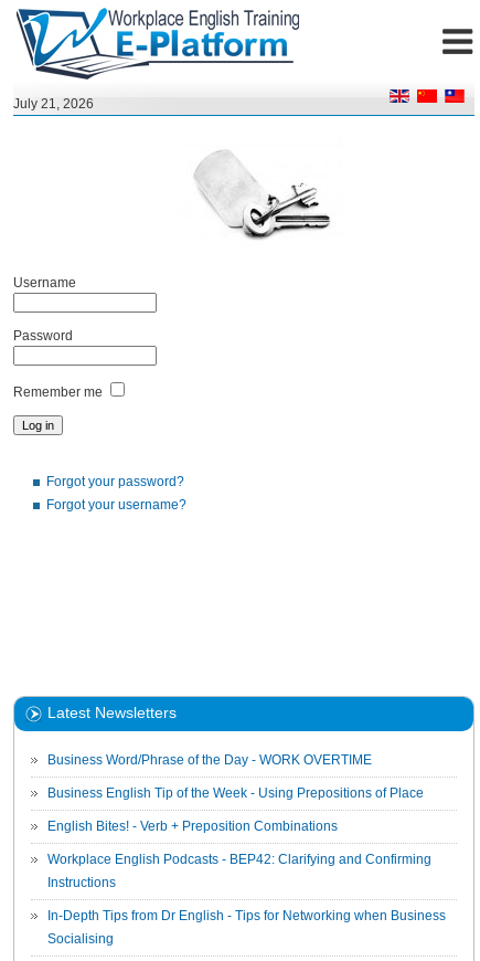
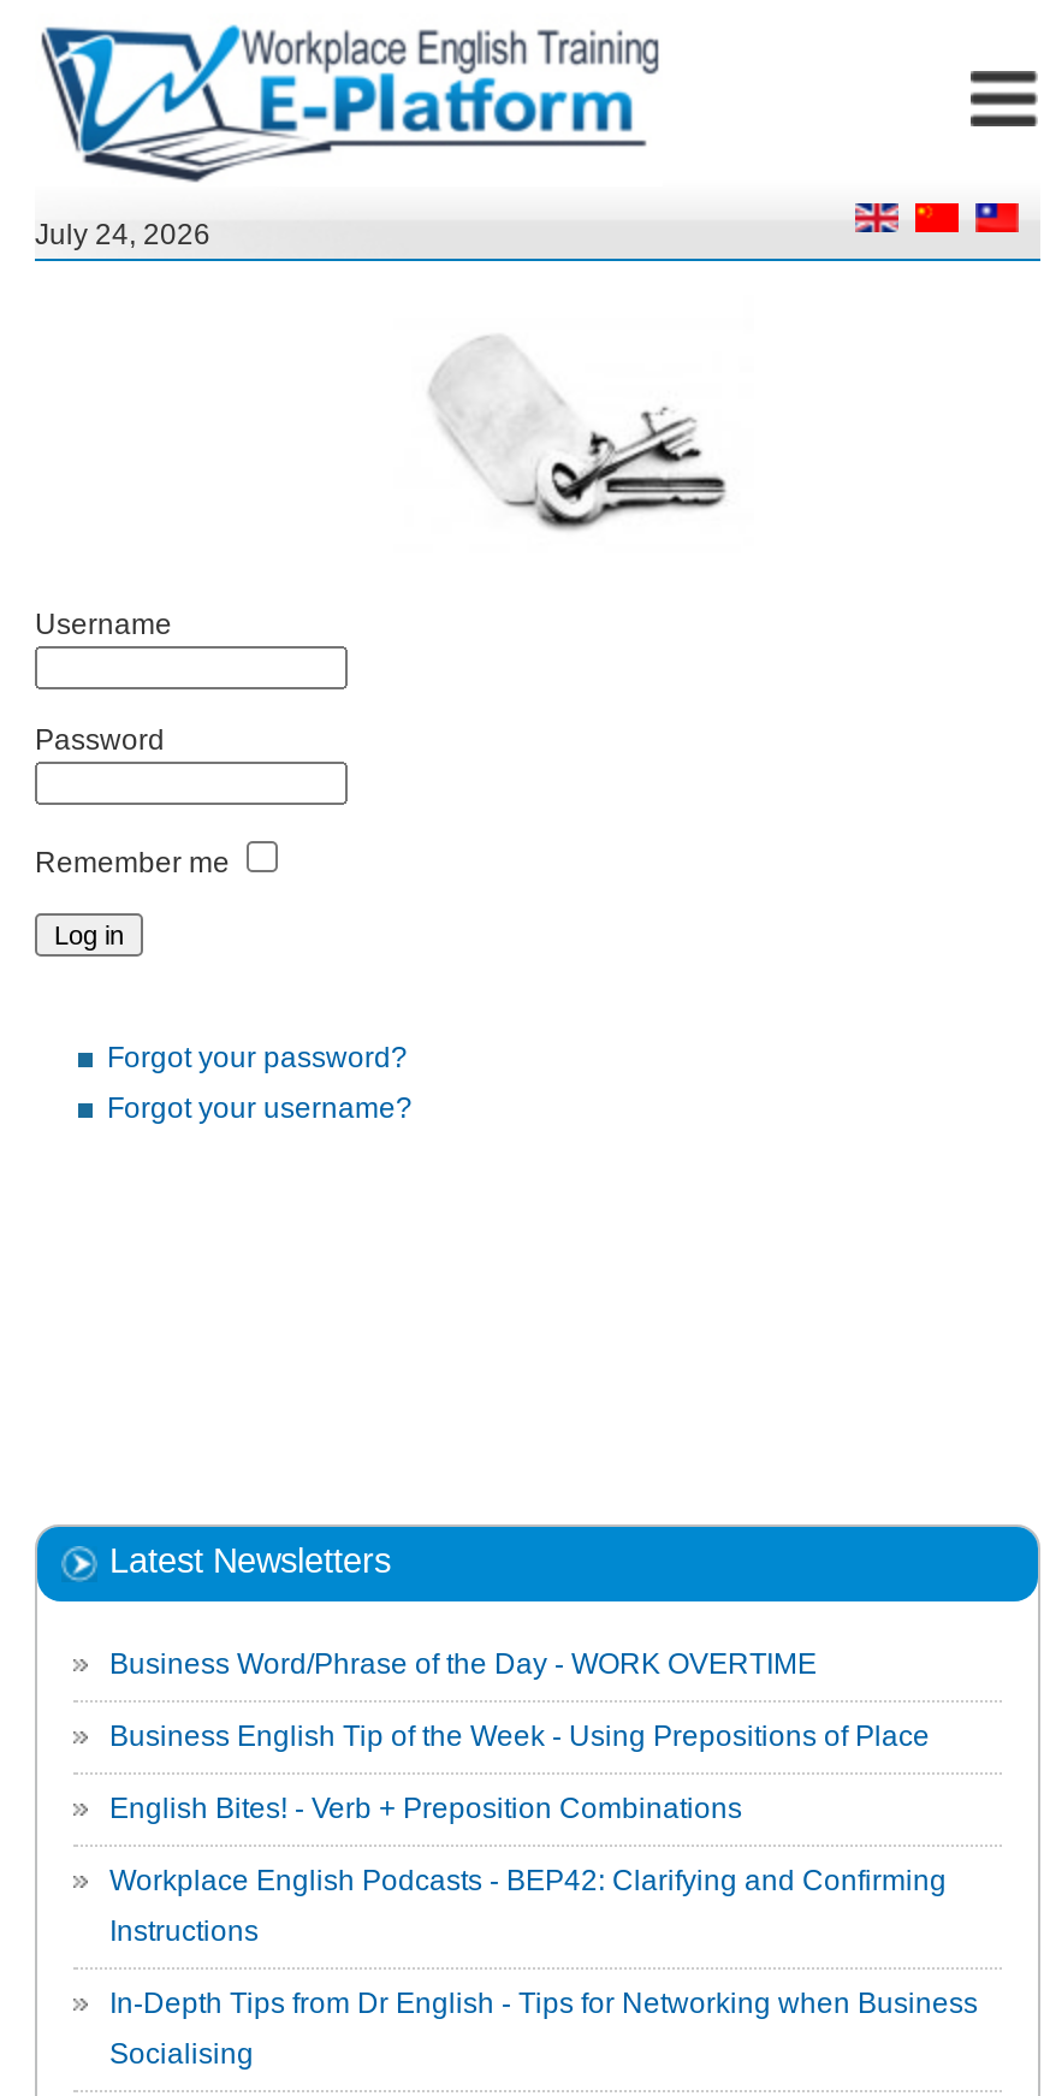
[13,96,94,112] July 21, 2026 -> [35,218,210,251] July 24, 2026

